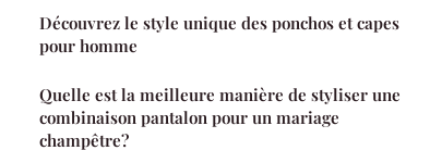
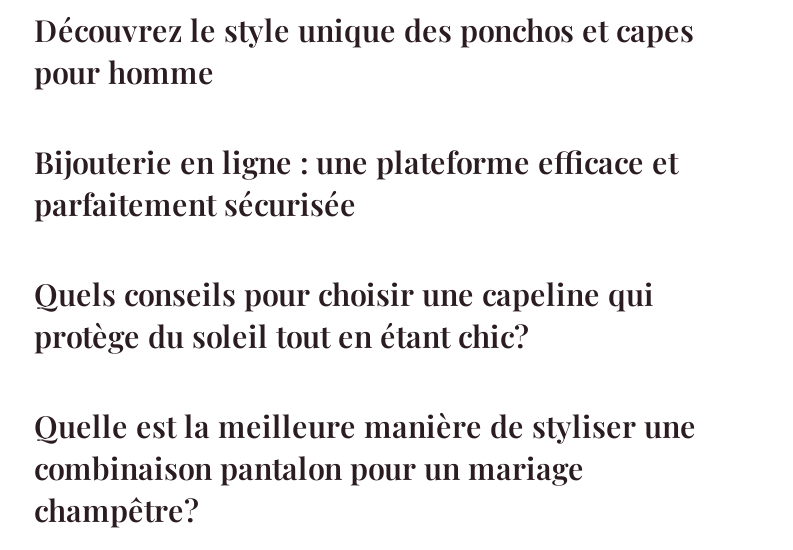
none -> [34,141,678,355] Bijouterie en ligne : une plateforme efficace et | parfaitement sécurisée | Quels conseils pour choisir une capeline qui | protège du soleil tout en étant chic?

